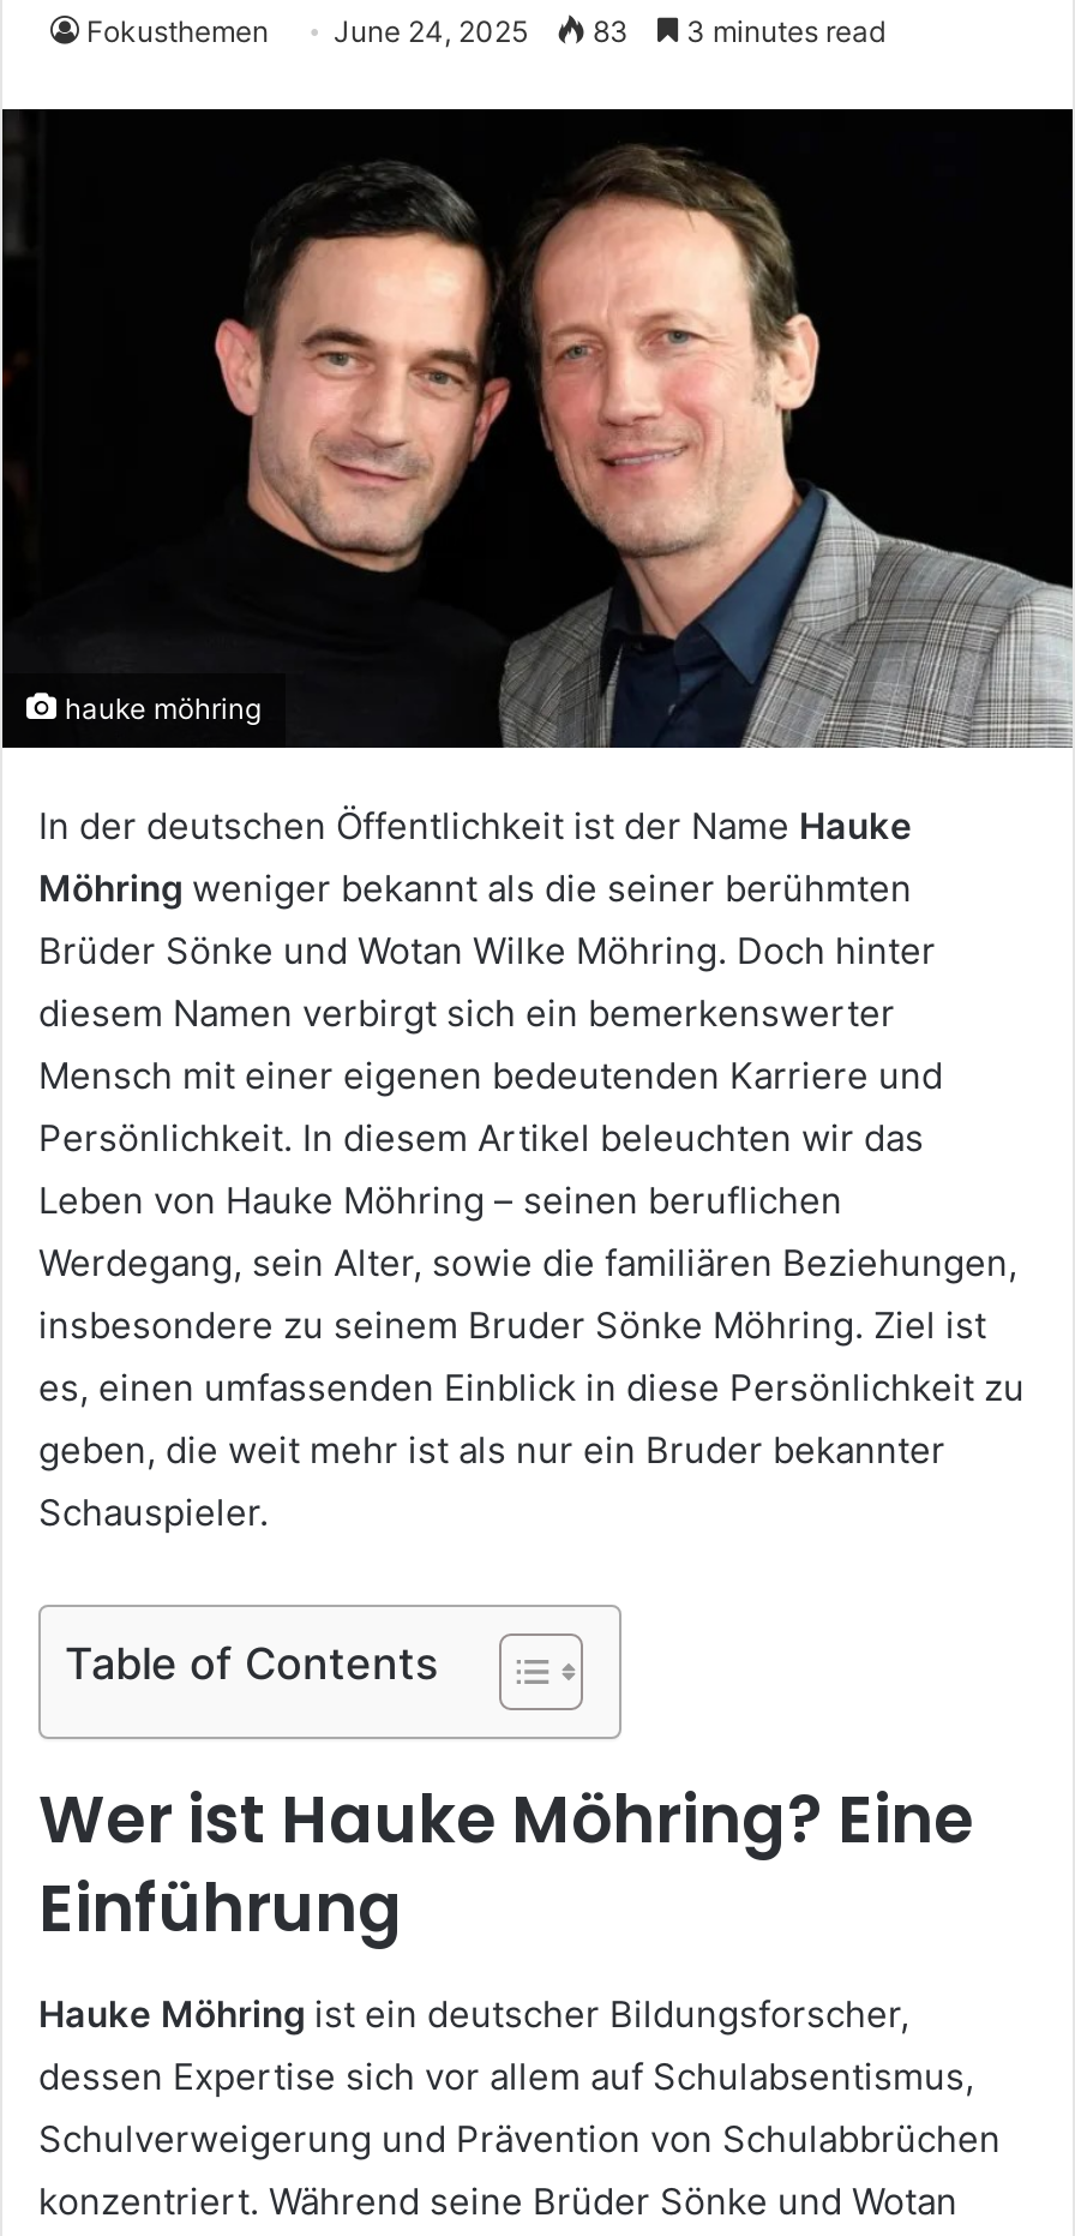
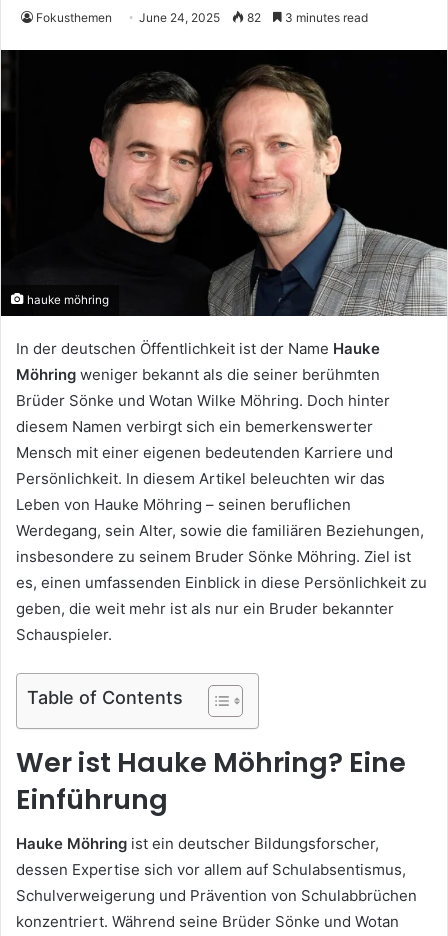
[86,13,885,49] Fokusthemen June 24, 2025 83 3 minutes read -> [36,10,368,25] Fokusthemen June 24, 2025 82 3 minutes read

